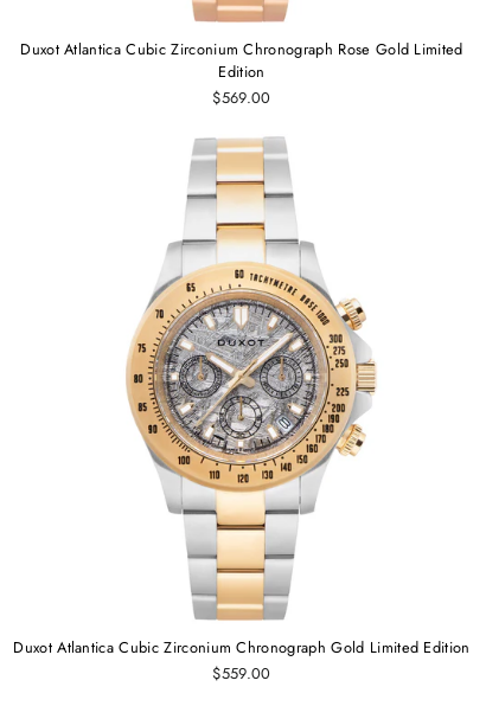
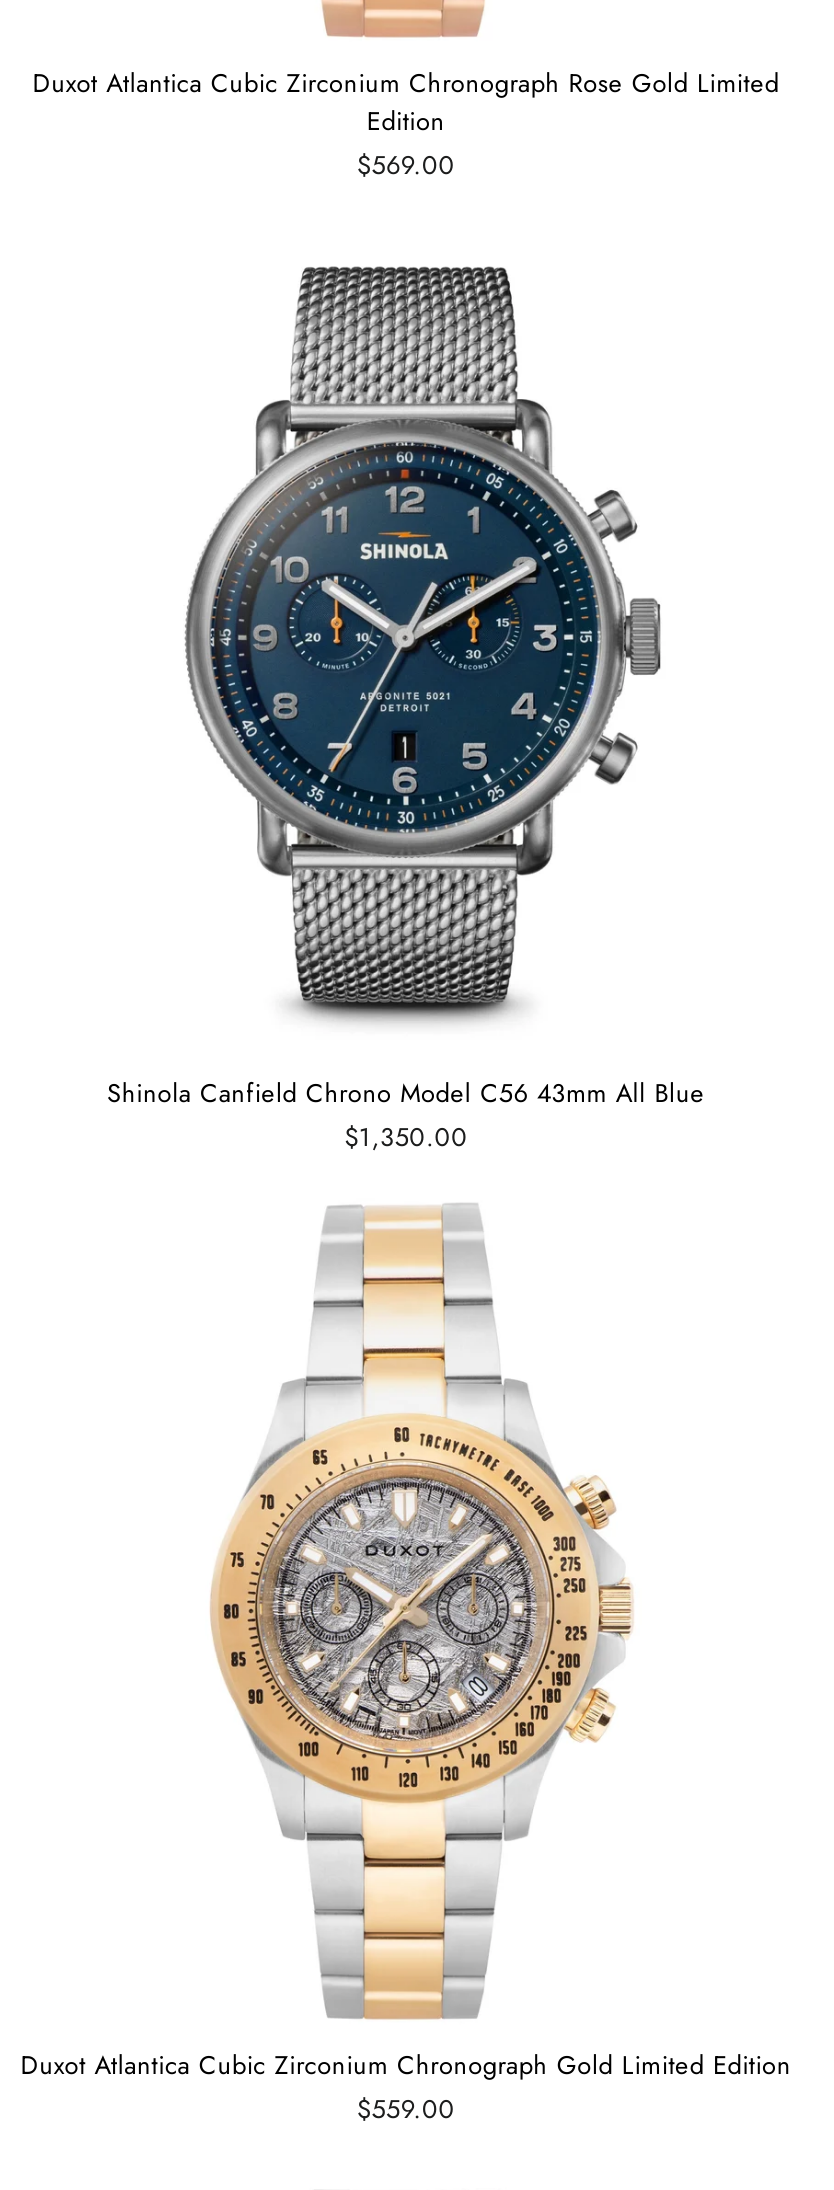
none -> [107,234,705,1155] [image] | Shinola Canfield Chrono Model C56 43mm All Blue | $1,350.00

